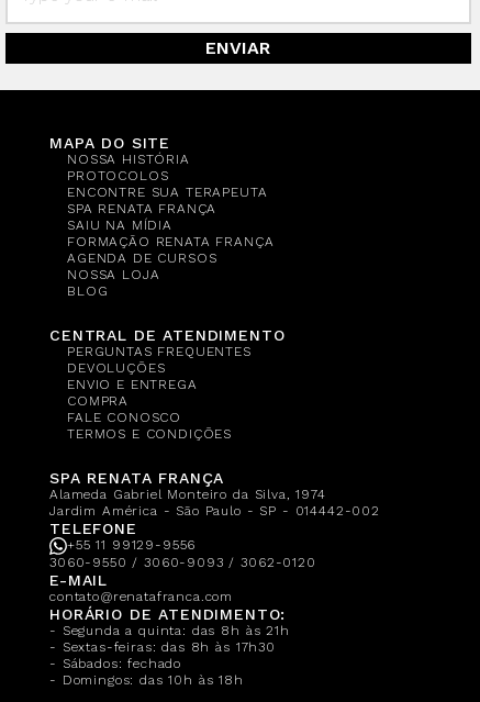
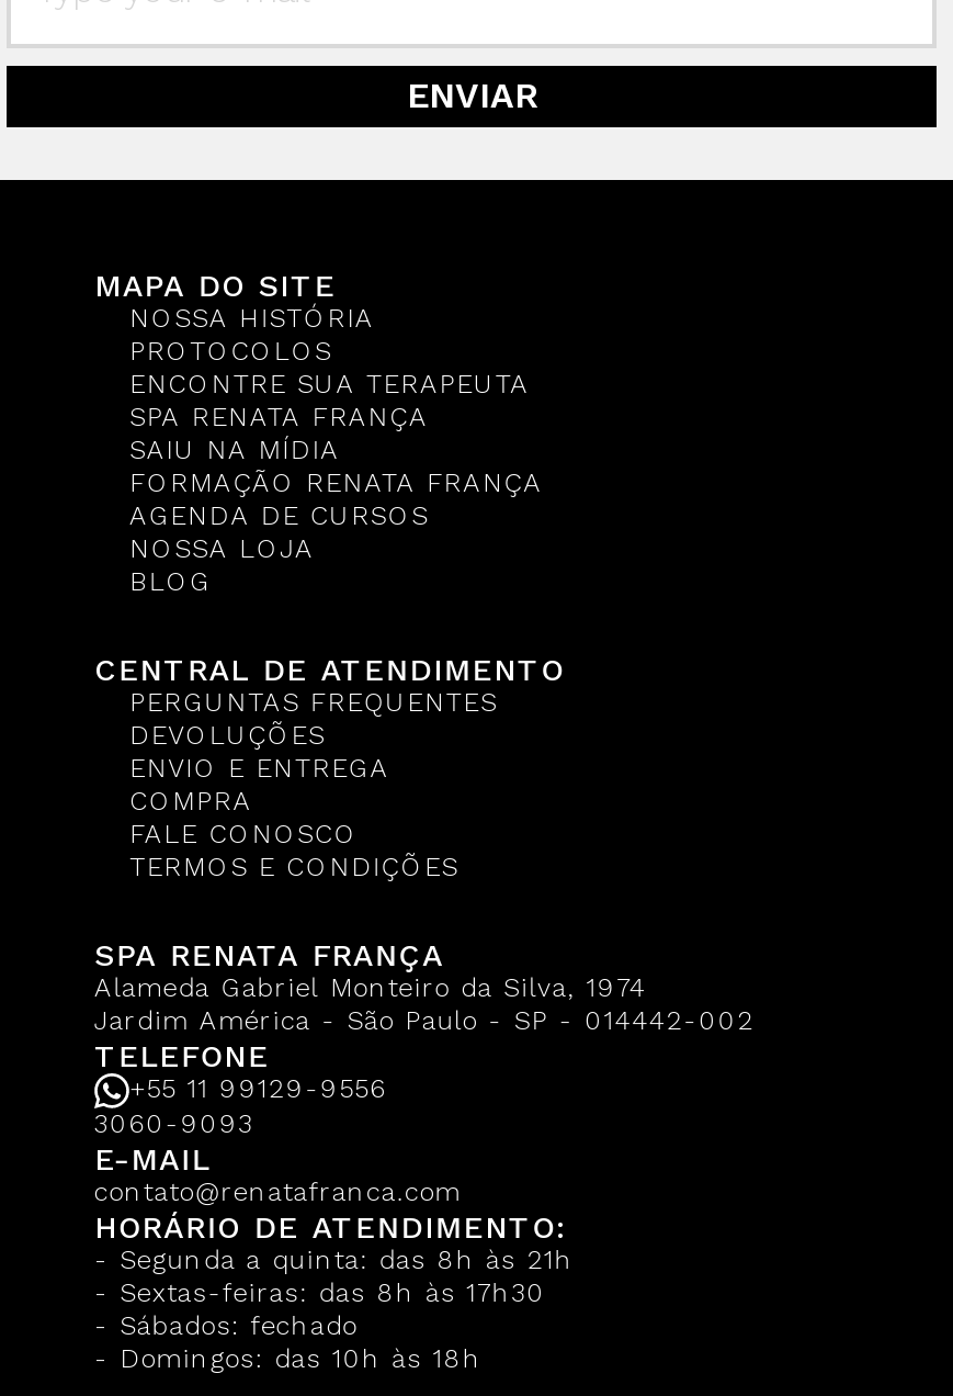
[49,555,316,570] 3060-9550 / 3060-9093 / 3062-0120 -> [94,1109,254,1139] 3060-9093

